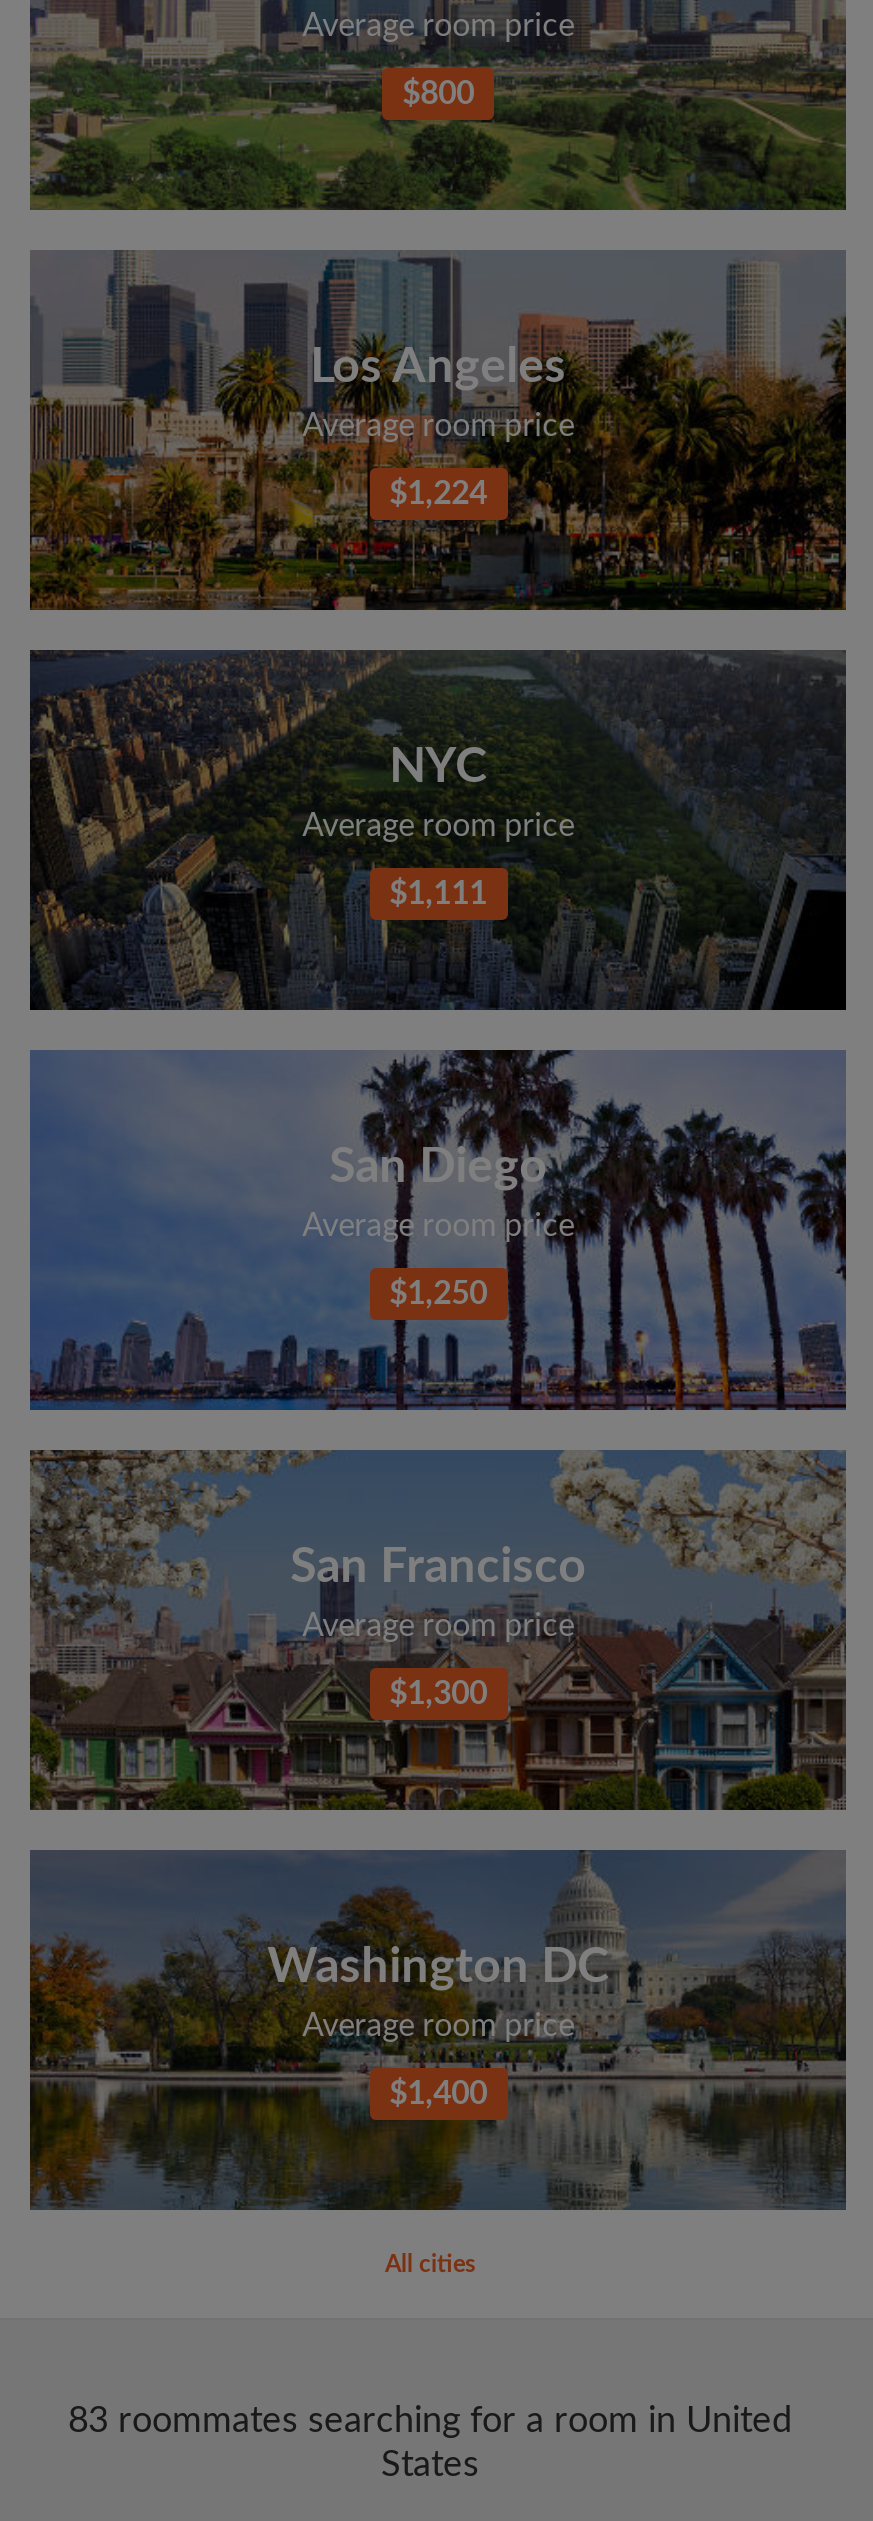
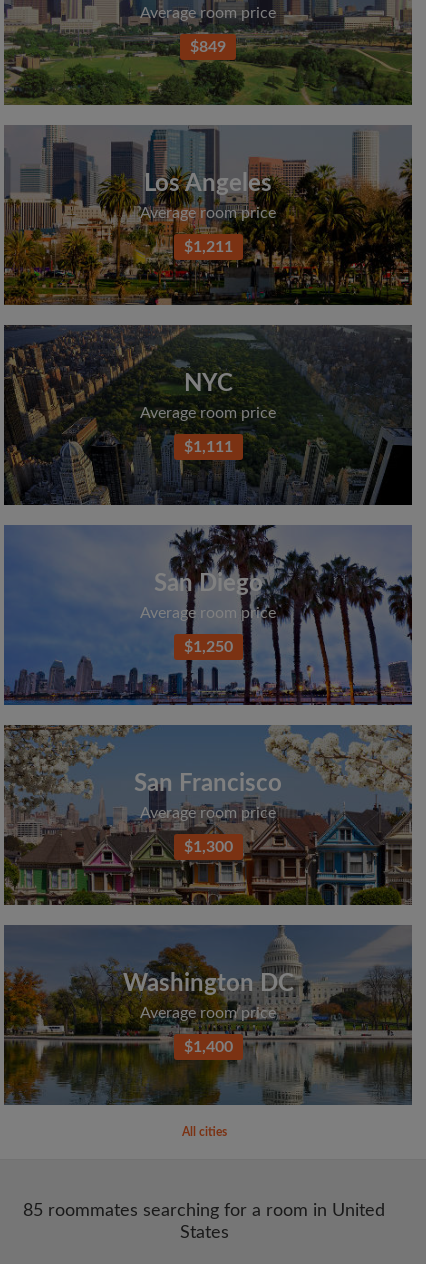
[402,79,474,111] $800 -> [190,39,226,55] $849
[389,479,487,511] $1,224 -> [184,239,233,255] $1,211
[68,2405,792,2441] 83 roommates searching for a room in United -> [23,1202,385,1220] 85 roommates searching for a room in United

